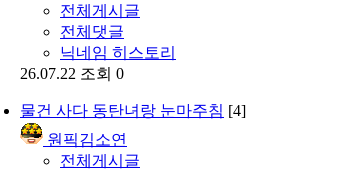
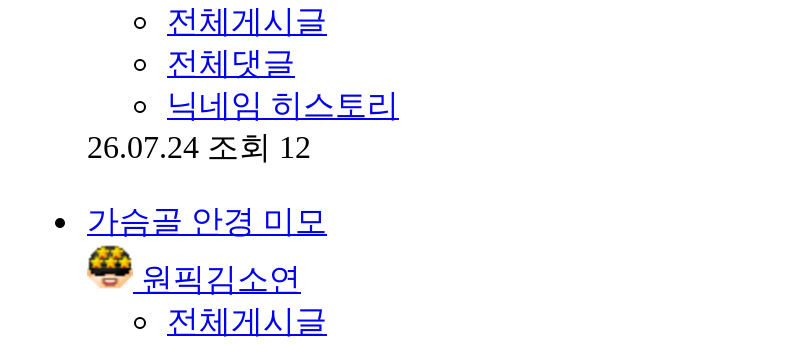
[20,65,124,82] 26.07.22 조회 0 -> [87,131,311,165] 26.07.24 조회 12
[20,102,246,119] 물건 사다 동탄녀랑 눈마주침 [4] -> [87,205,327,239] 가슴골 안경 미모

